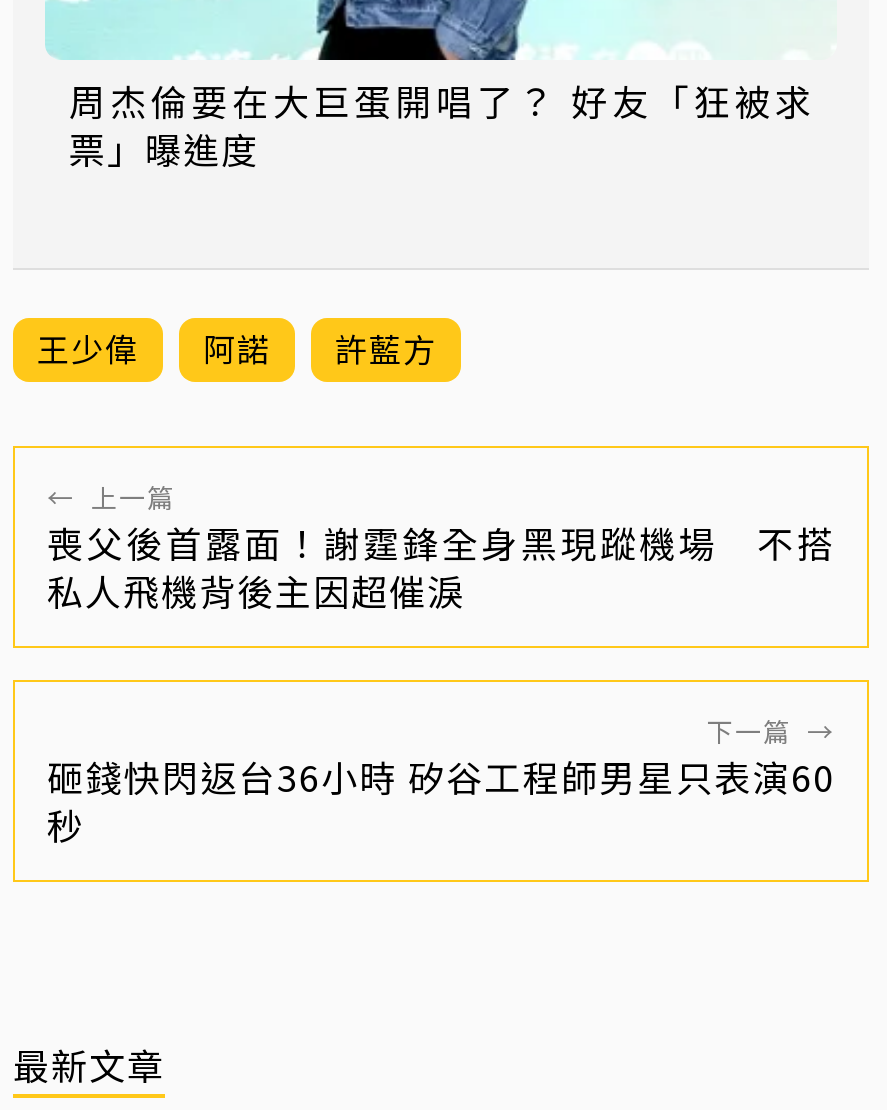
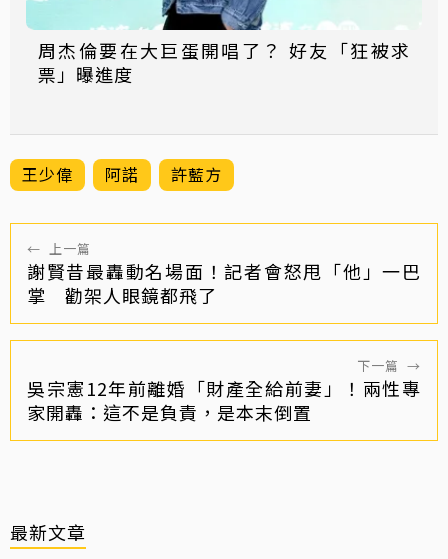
[47,515,835,615] 喪父後首露面！謝霆鋒全身黑現蹤機場 不搭 | 私人飛機背後主因超催淚 -> [27,257,421,307] 謝賢昔最轟動名場面！記者會怒甩「他」一巴 | 掌 勸架人眼鏡都飛了
[47,749,835,849] 砸錢快閃返台36小時 矽谷工程師男星只表演60 | 秒 -> [27,374,421,424] 吳宗憲12年前離婚「財產全給前妻」！兩性專 | 家開轟：這不是負責，是本末倒置

